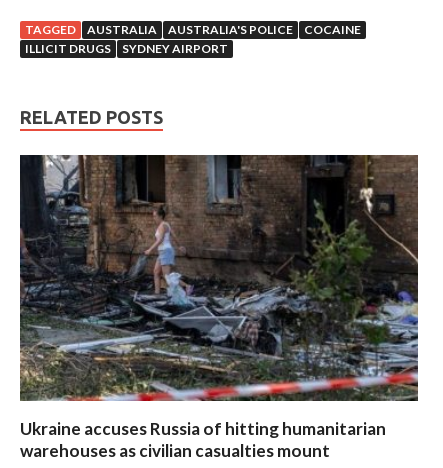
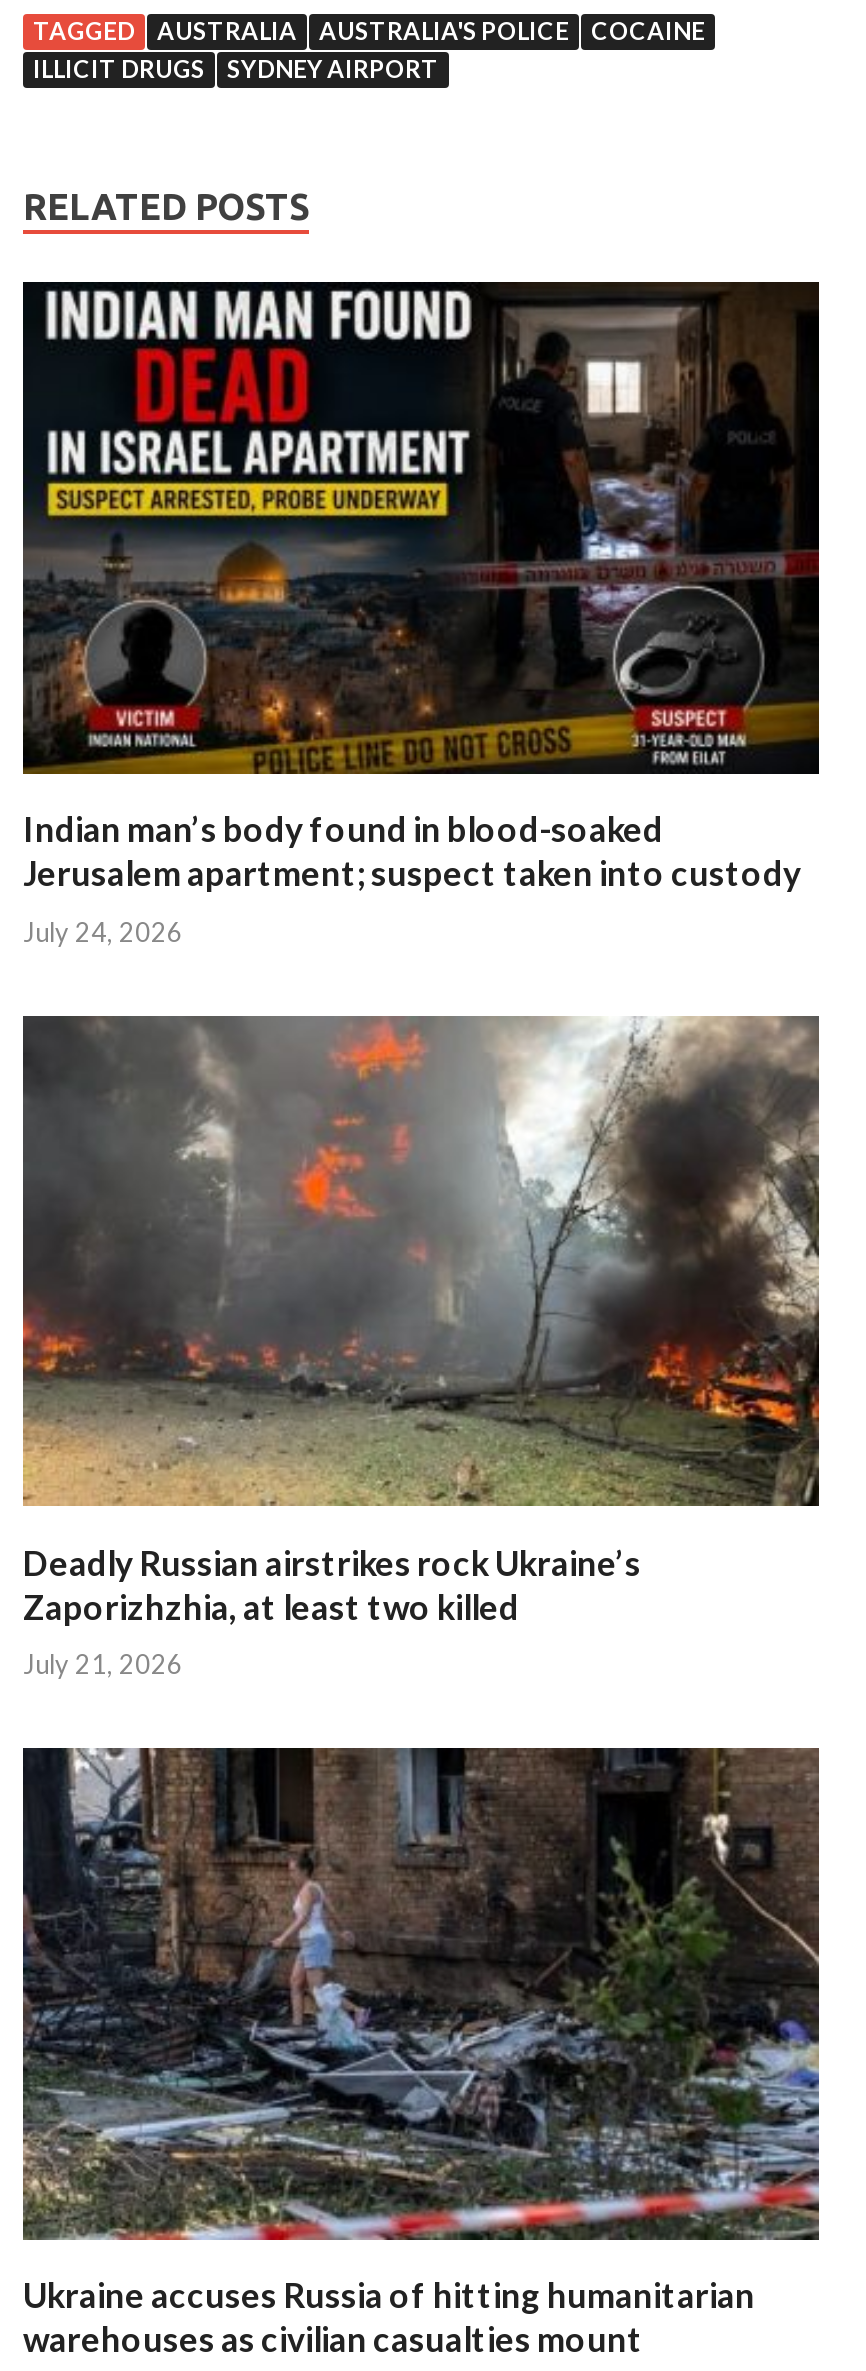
none -> [21,280,821,947] [image] | Indian man’s body found in blood-soaked | Jerusalem apartment; suspect taken into custody | July 24, 2026
none -> [21,1014,821,1680] [image] | Deadly Russian airstrikes rock Ukraine’s | Zaporizhzhia, at least two killed | July 21, 2026

